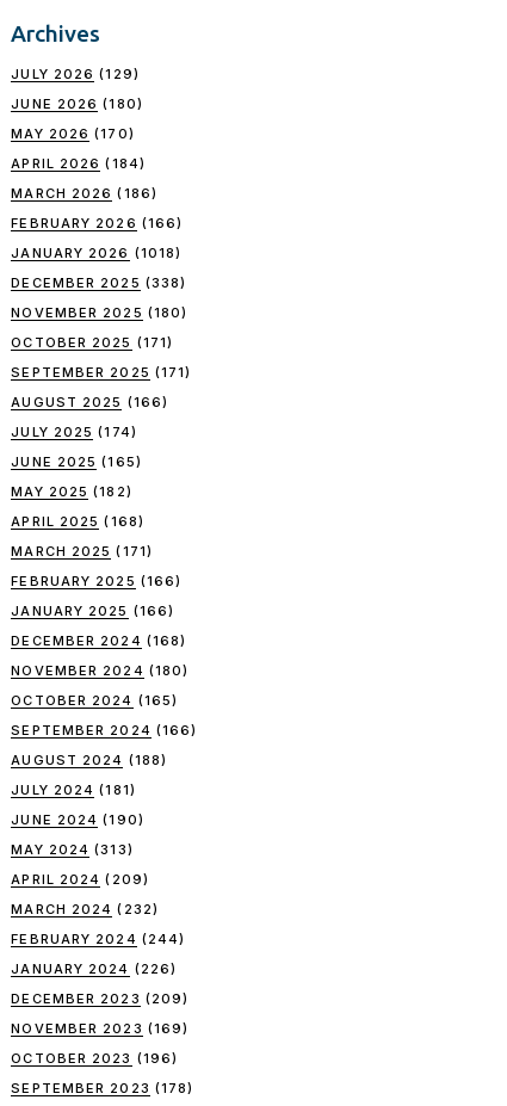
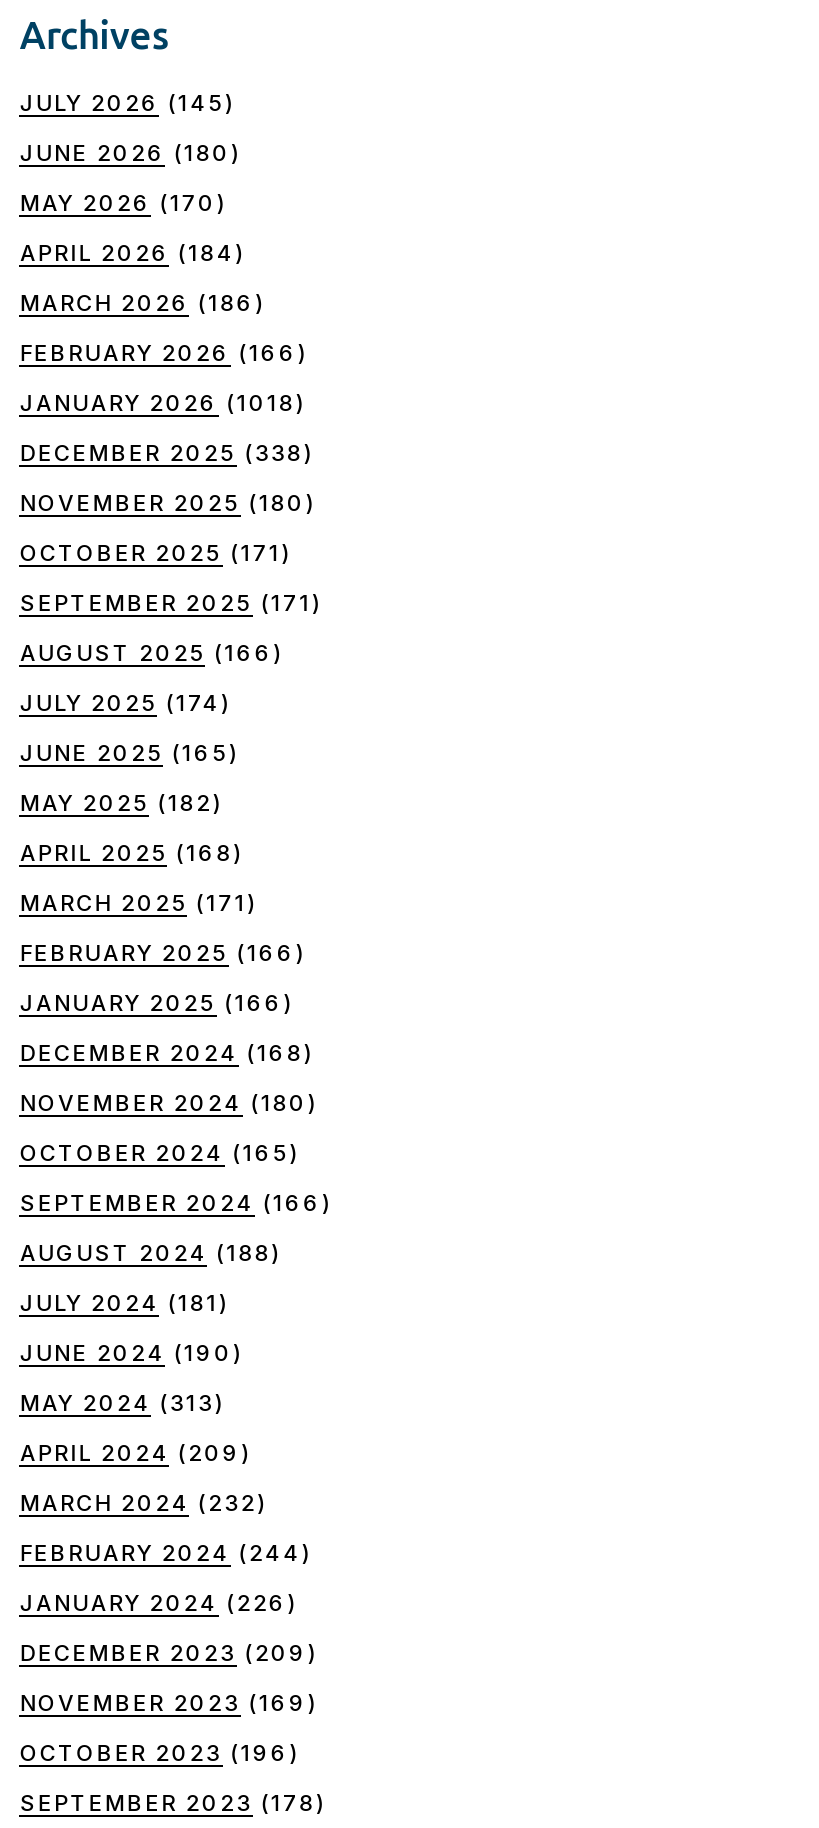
[11,66,139,82] JULY 2026 (129) -> [20,88,235,116] JULY 2026 (145)

